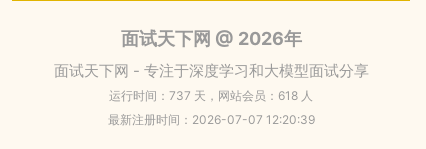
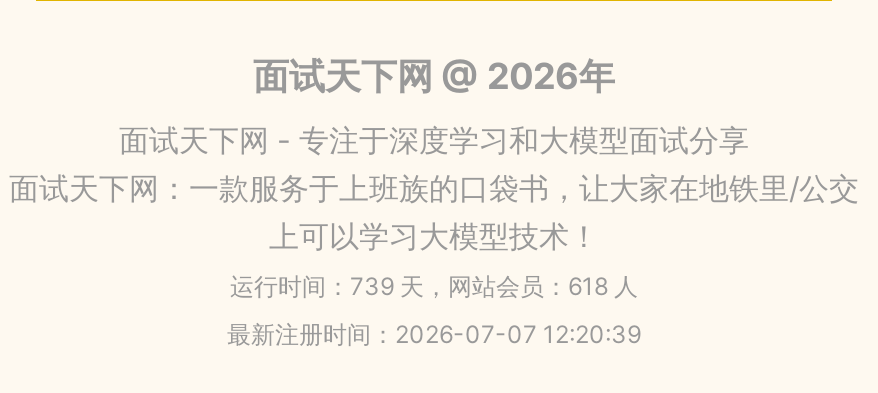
[109,88,313,103] 运行时间：737 天，网站会员：618 人 -> [9,169,859,301] 面试天下网：一款服务于上班族的口袋书，让大家在地铁里/公交 | 上可以学习大模型技术！ | 运行时间：739 天，网站会员：618 人

